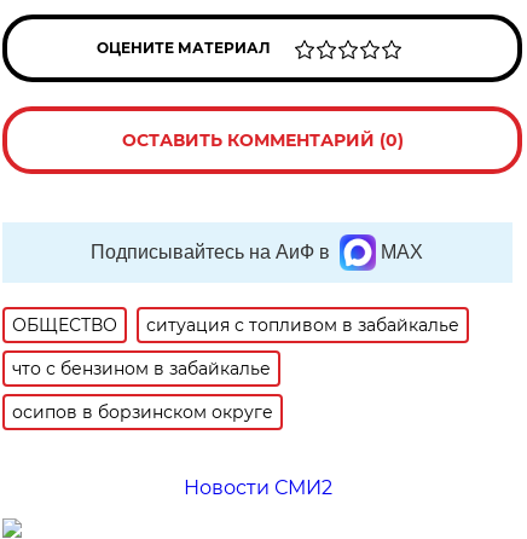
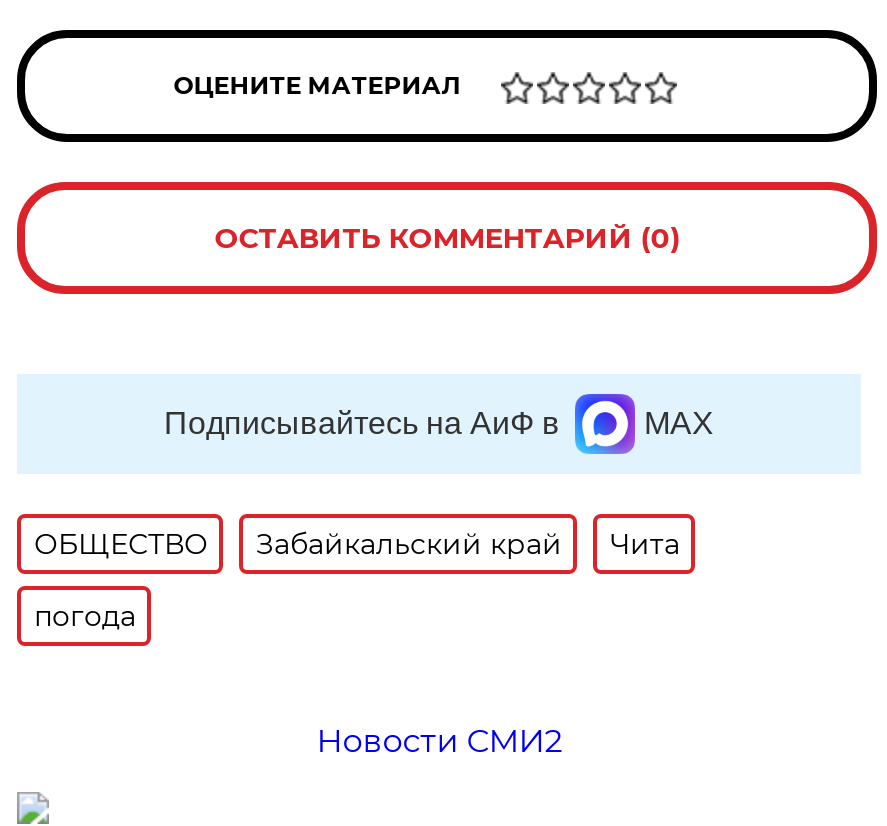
[13,314,460,423] ситуация с топливом в забайкалье | что с бензином в забайкалье | осипов в борзинском округе -> [34,526,680,634] Забайкальский край | Чита | погода

